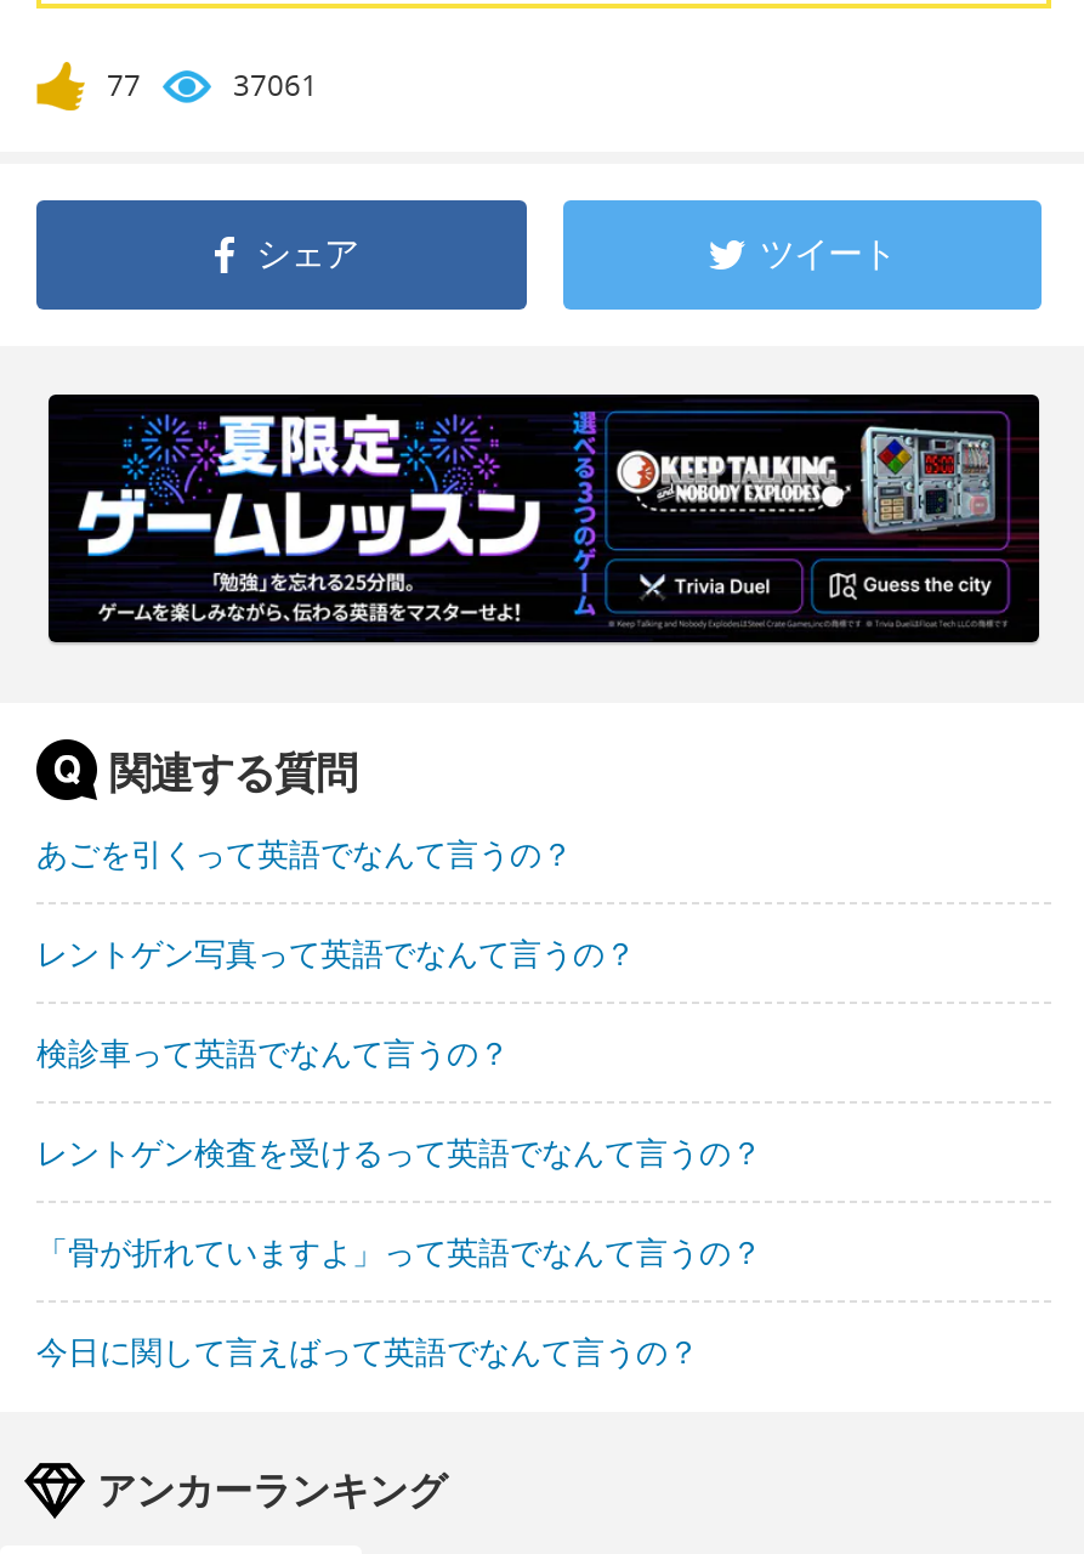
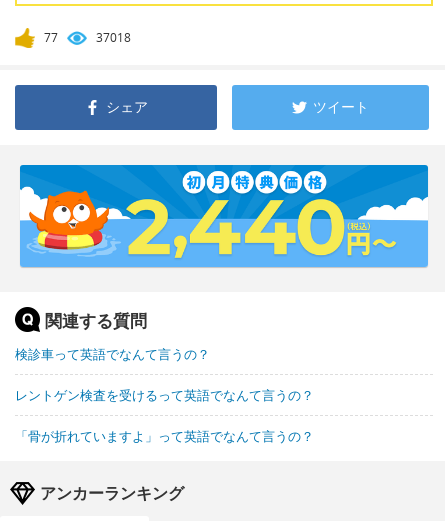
[233,66,318,107] 37061 -> [96,29,131,46] 37018
[46,392,1042,645] [image] -> [19,164,429,268] [image]
[36,833,636,976] あごを引くって英語でなんて言うの？ | レントゲン写真って英語でなんて言うの？ -> none
[36,1331,699,1374] 今日に関して言えばって英語でなんて言うの？ -> none

